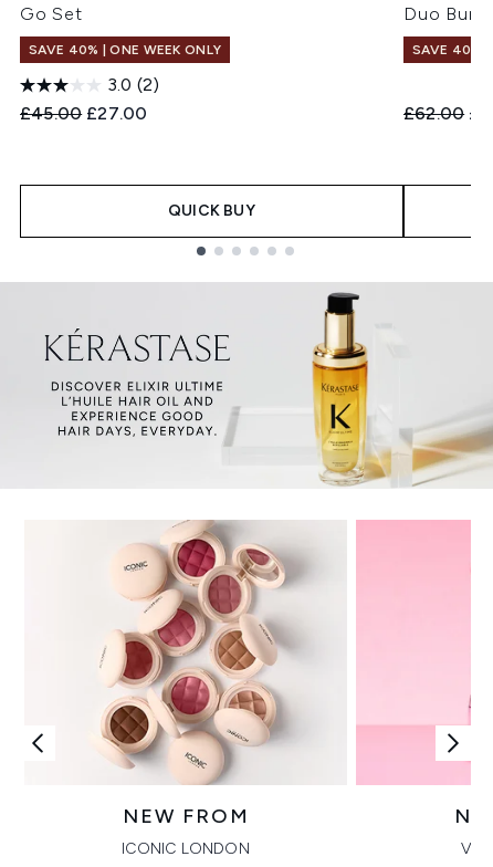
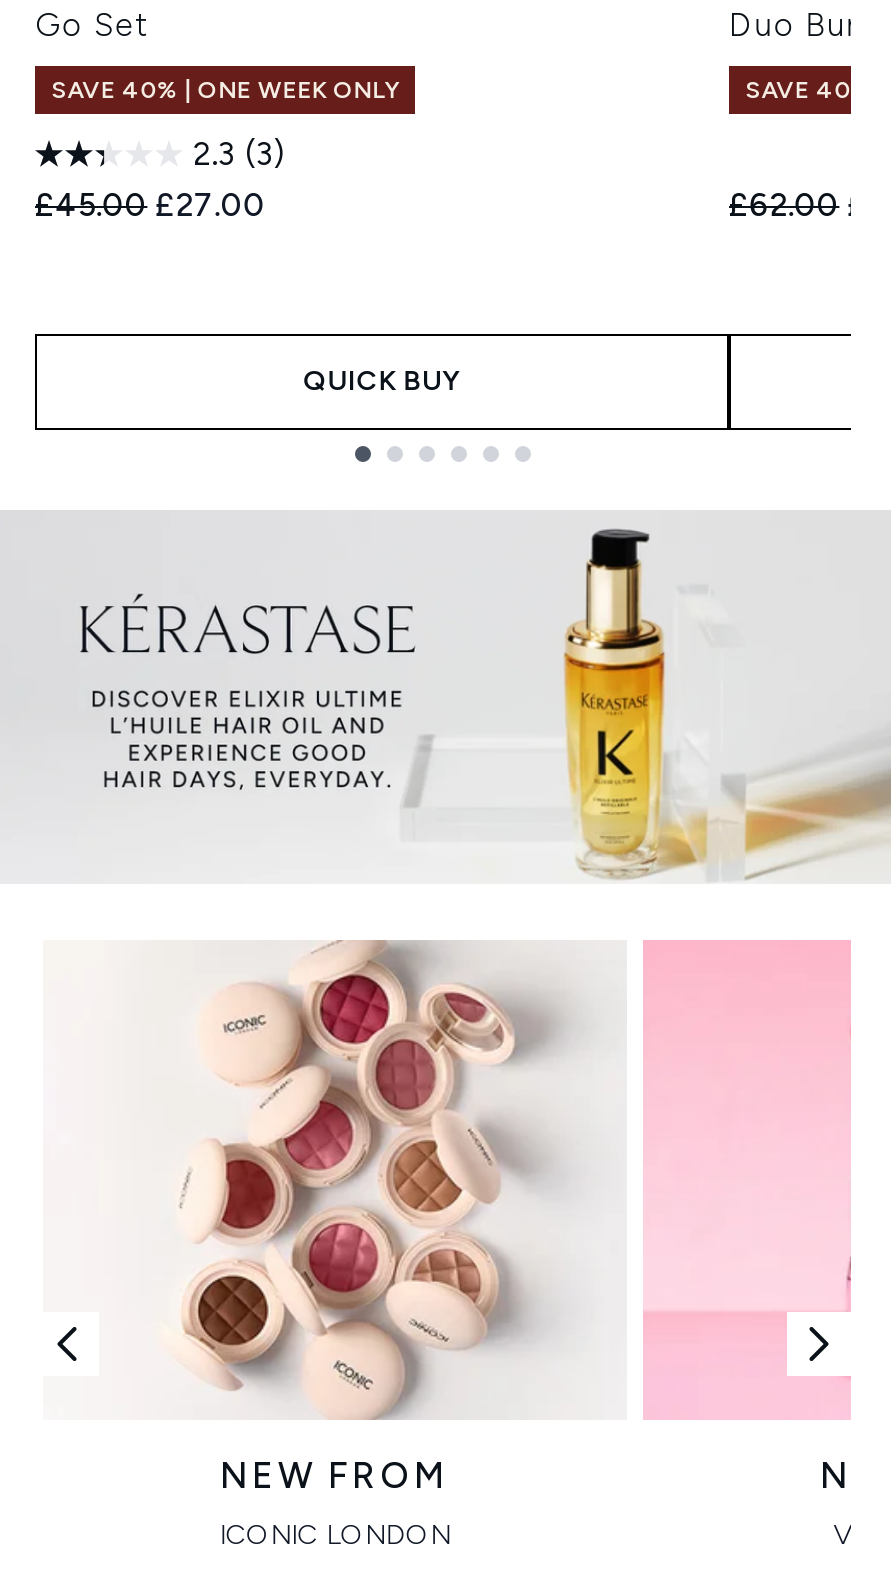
[107,74,159,95] 3.0 (2) -> [193,134,285,172] 2.3 (3)

